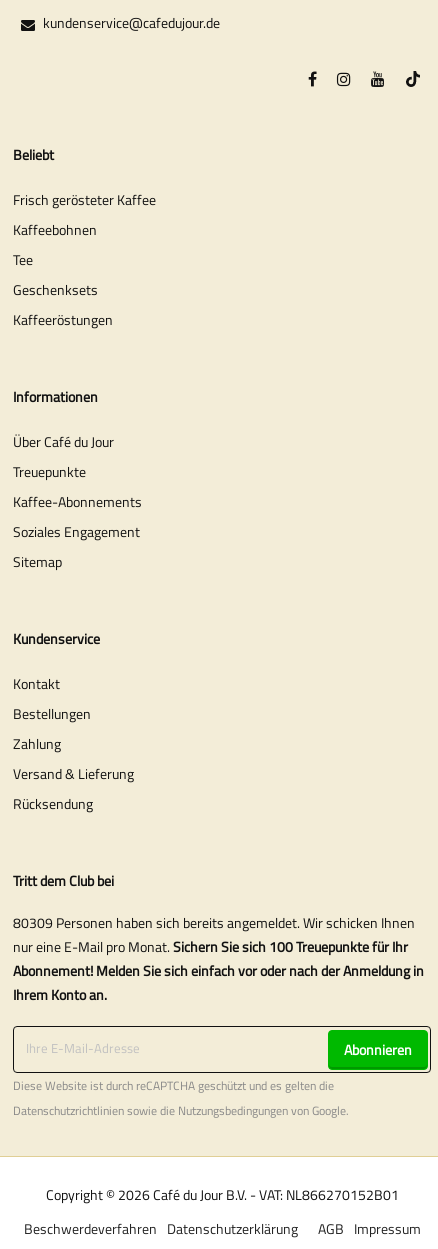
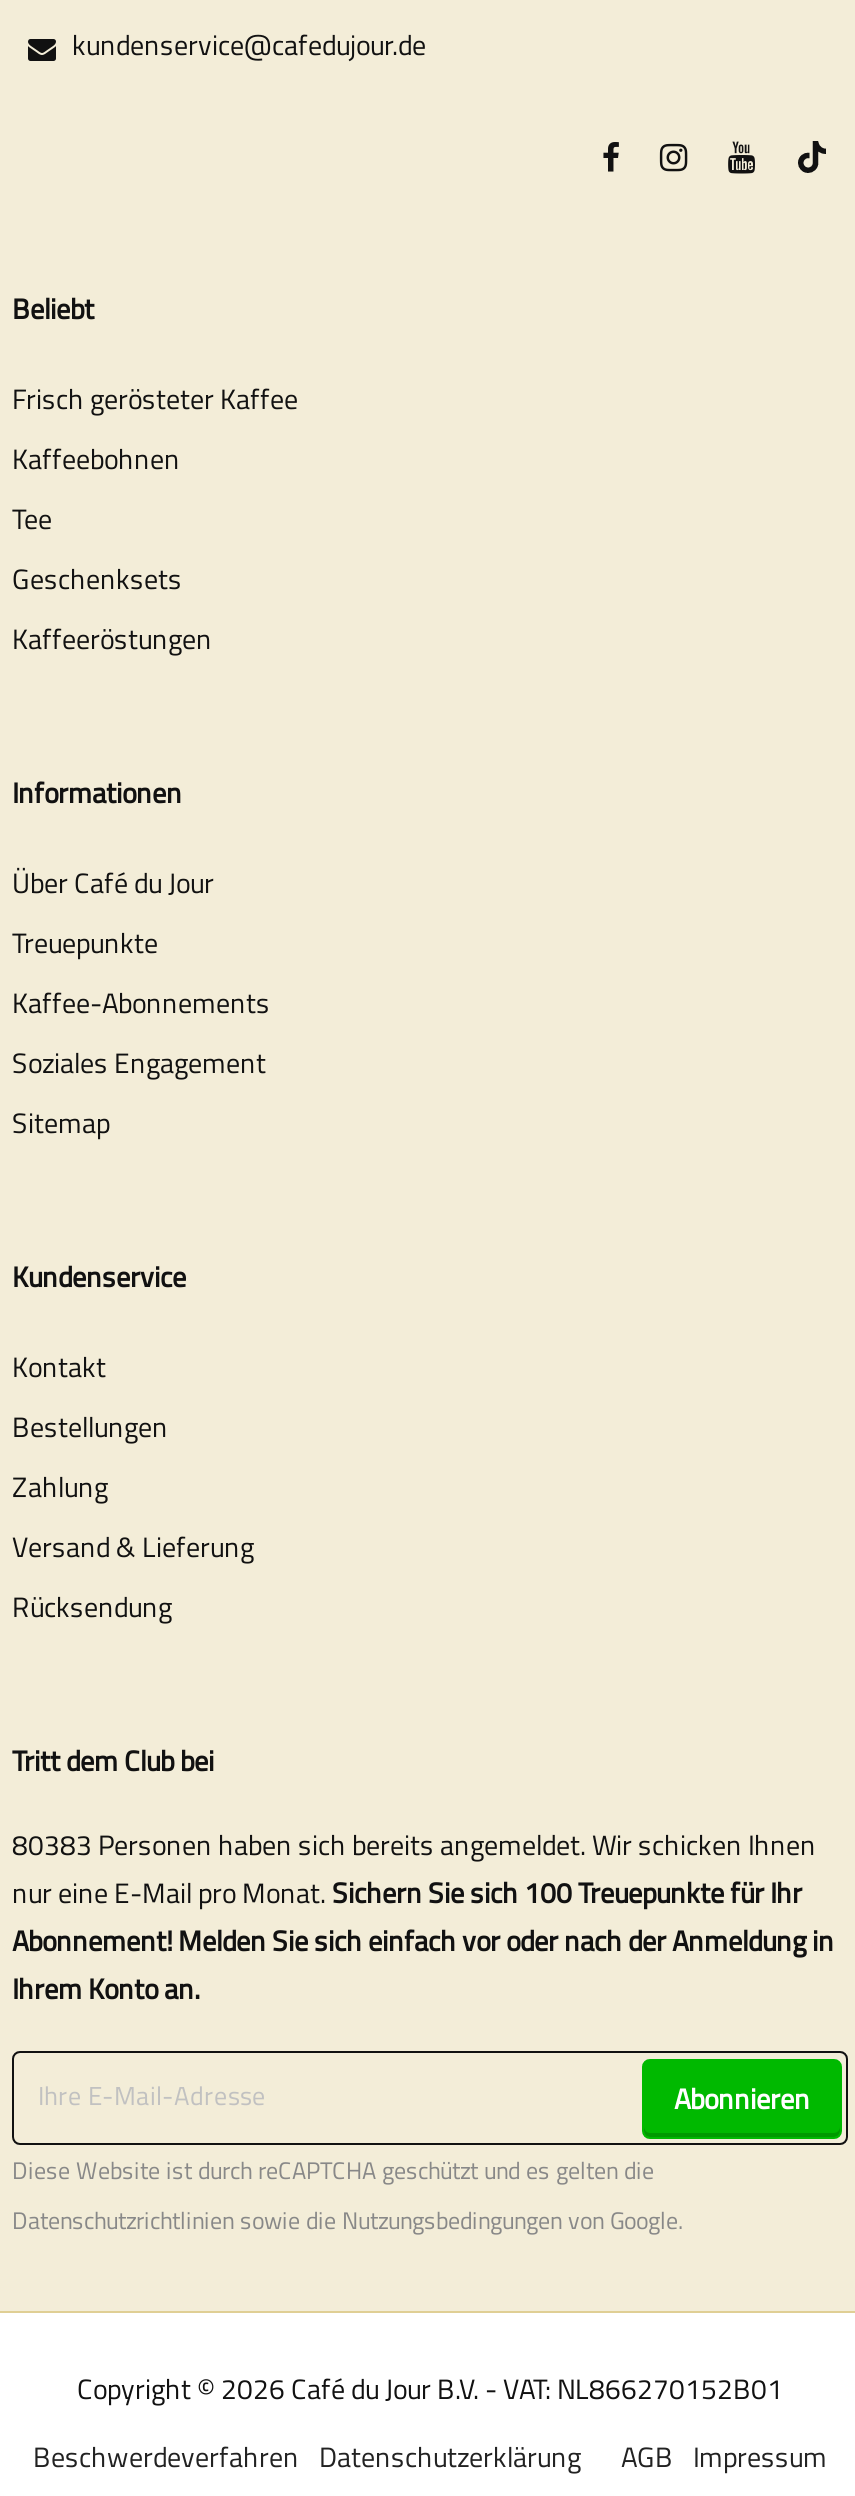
[13,912,415,933] 80309 Personen haben sich bereits angemeldet. Wir schicken Ihnen -> [12,1824,816,1866] 80383 Personen haben sich bereits angemeldet. Wir schicken Ihnen

